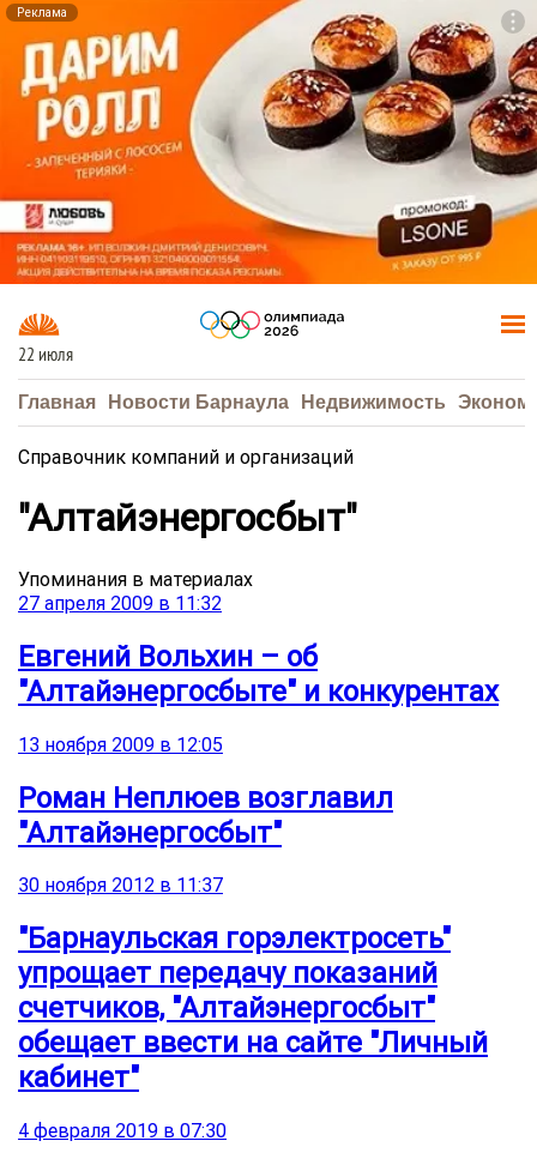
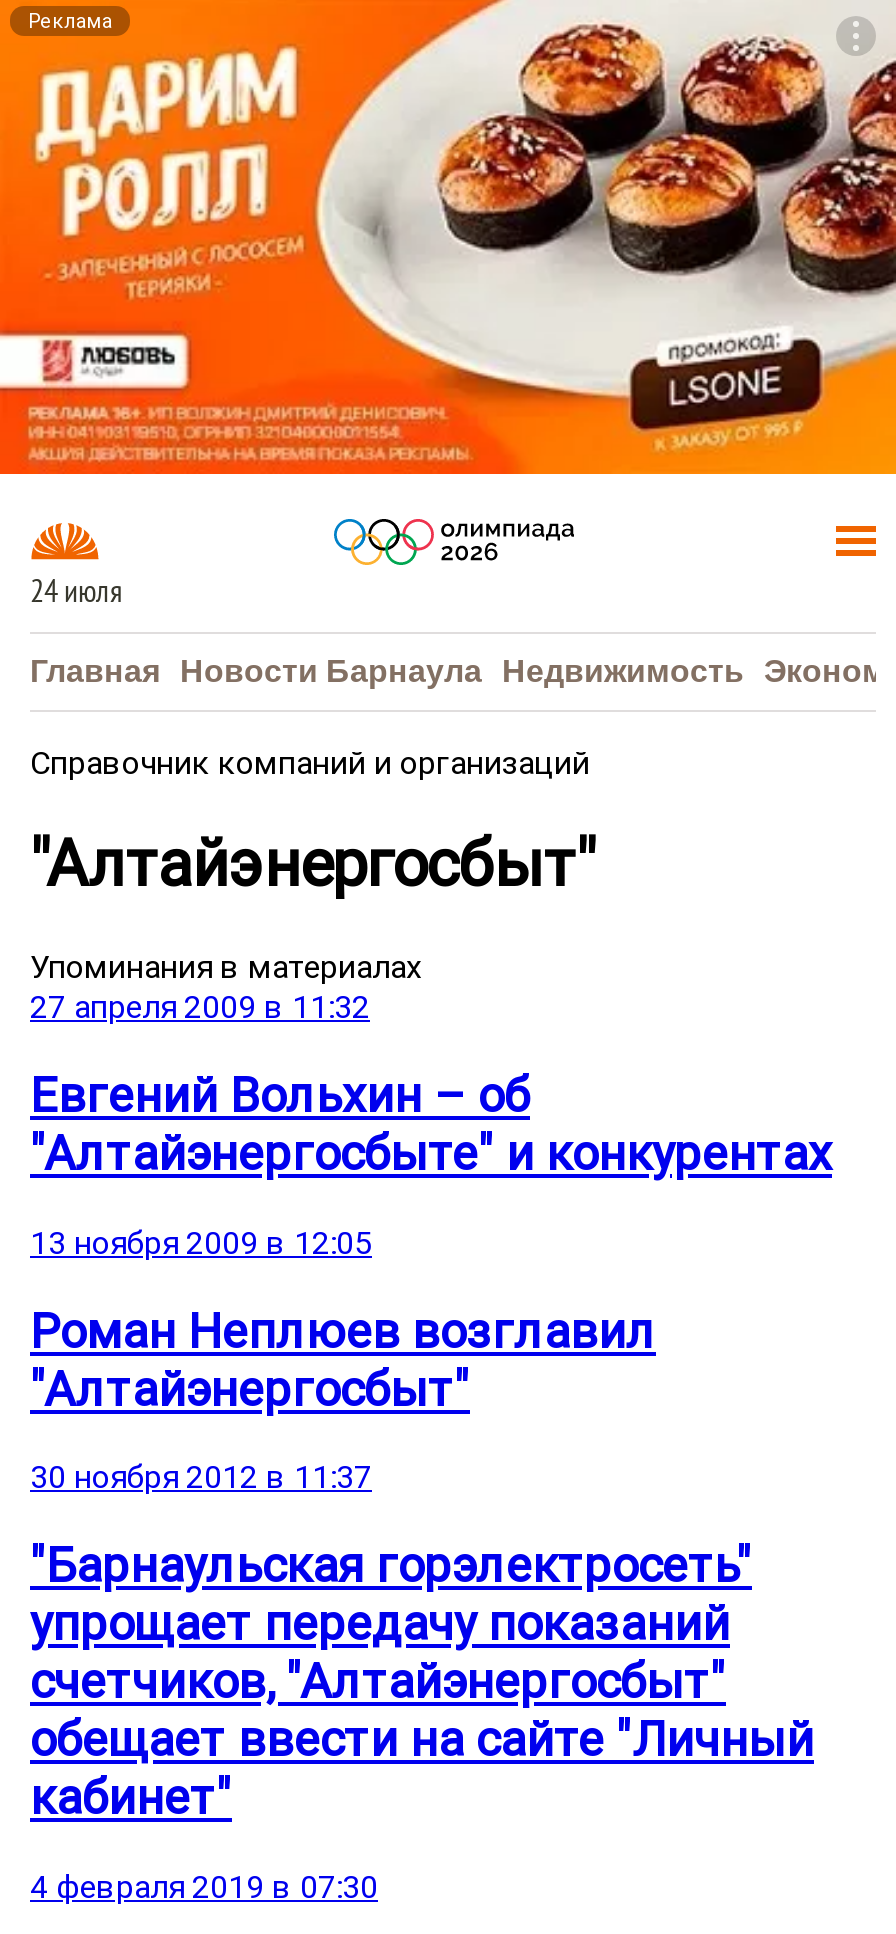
[18,344,73,365] 22 июля -> [30,574,122,610] 24 июля

